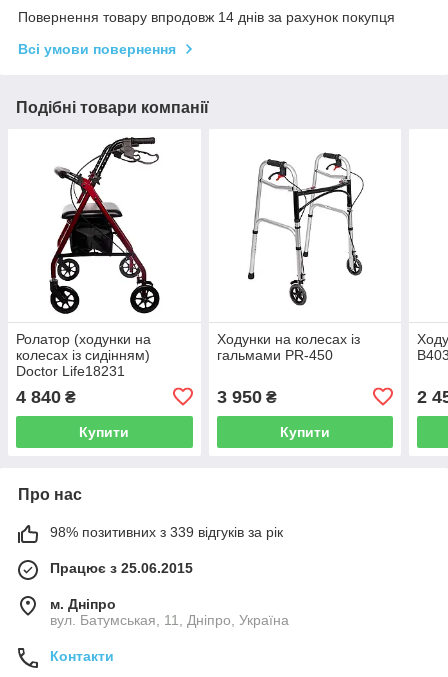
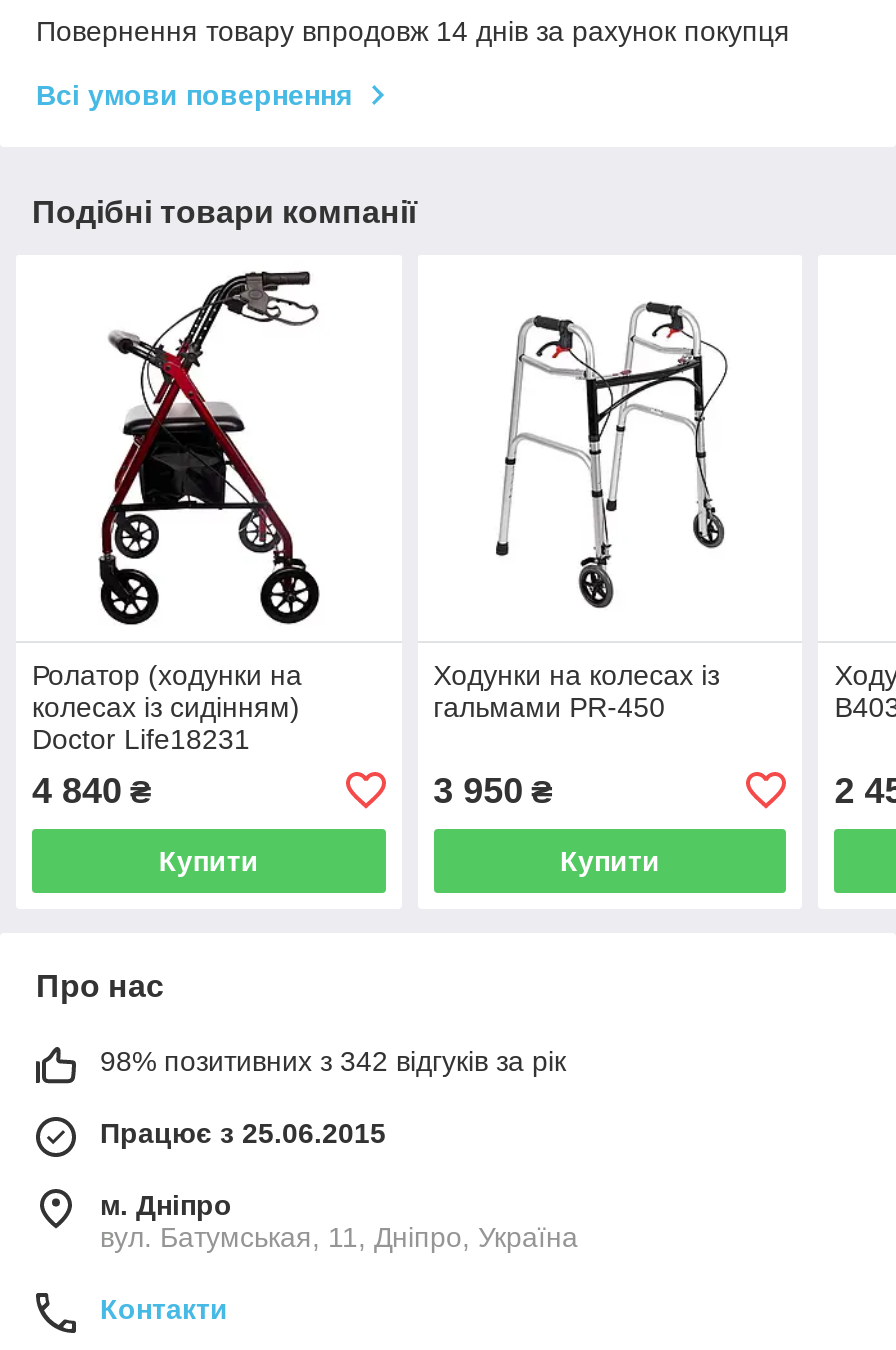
[50,524,283,540] 98% позитивних з 339 відгуків за рік -> [100,1045,566,1077] 98% позитивних з 342 відгуків за рік

